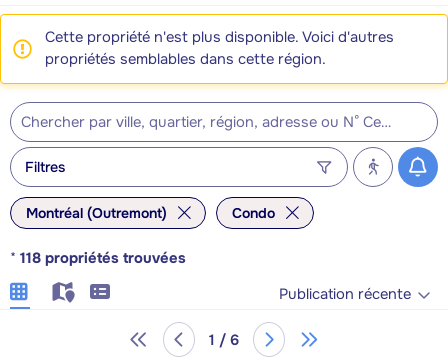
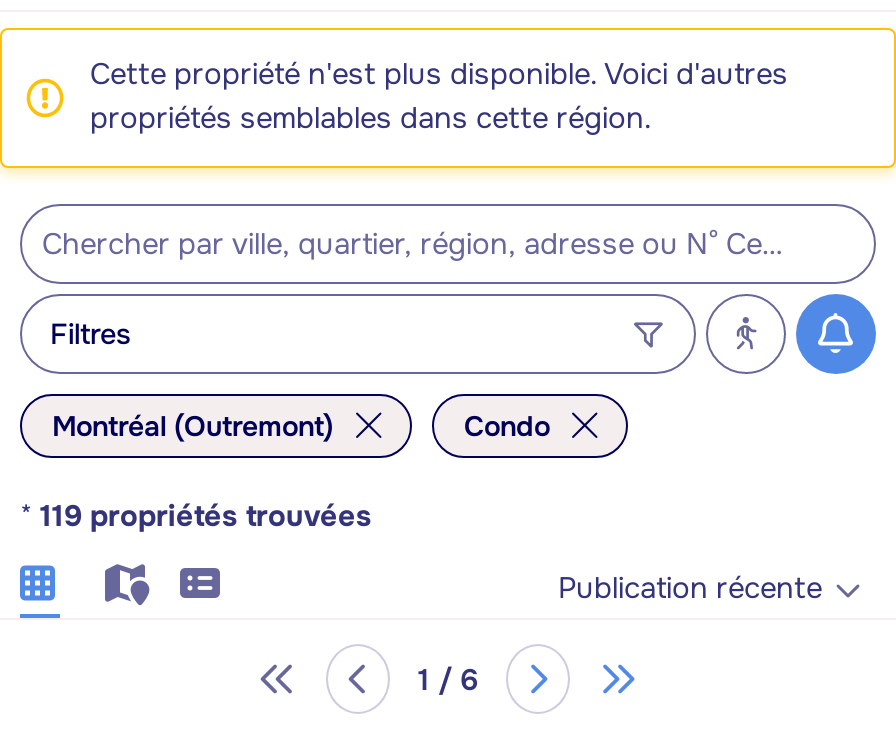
[10,249,186,268] * 118 propriétés trouvées -> [20,498,372,536] * 119 propriétés trouvées

